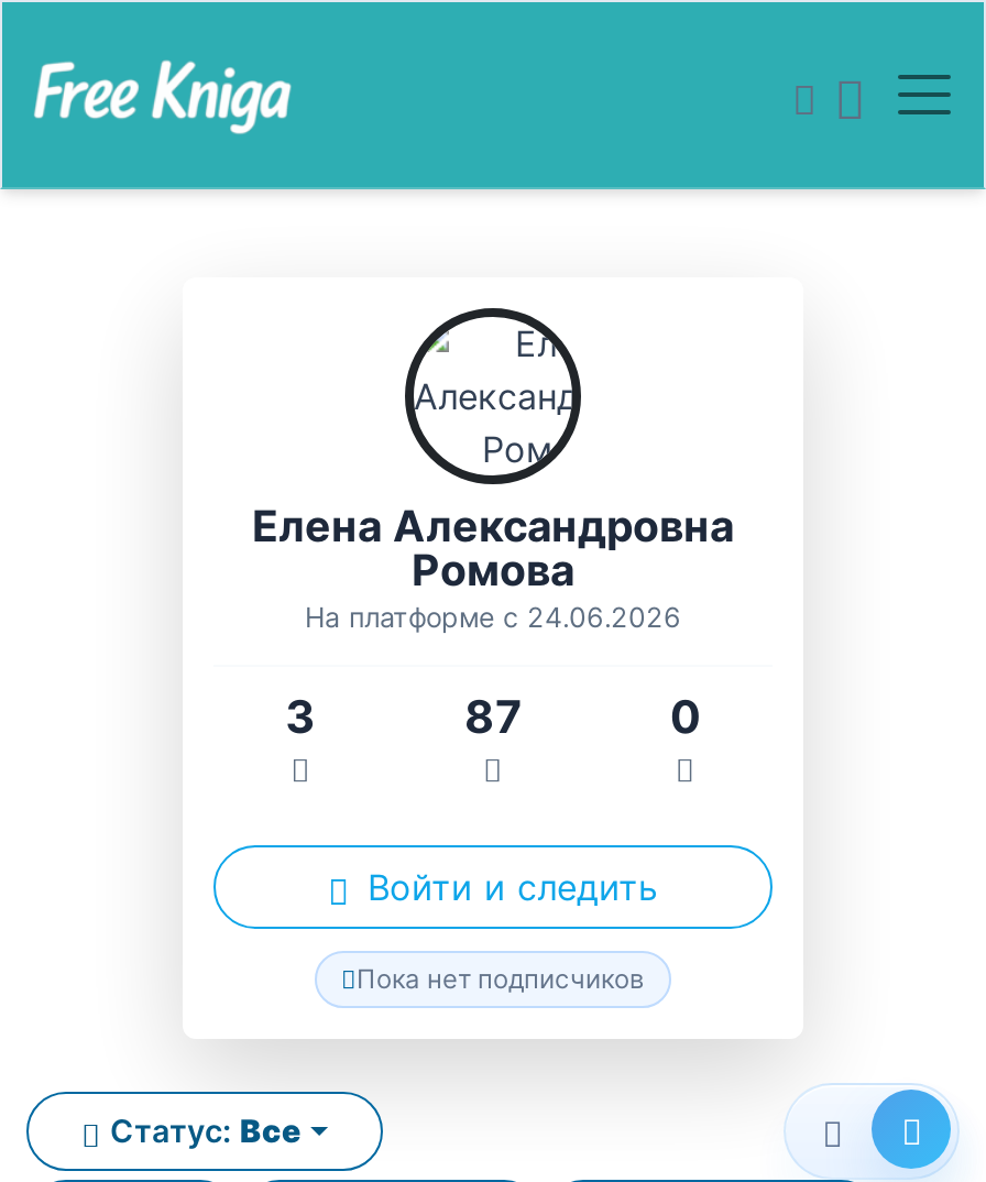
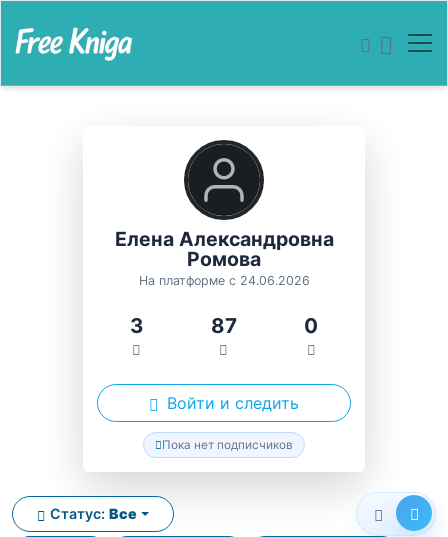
[412,315,574,478] [image] -> [188,144,260,216] [image]

